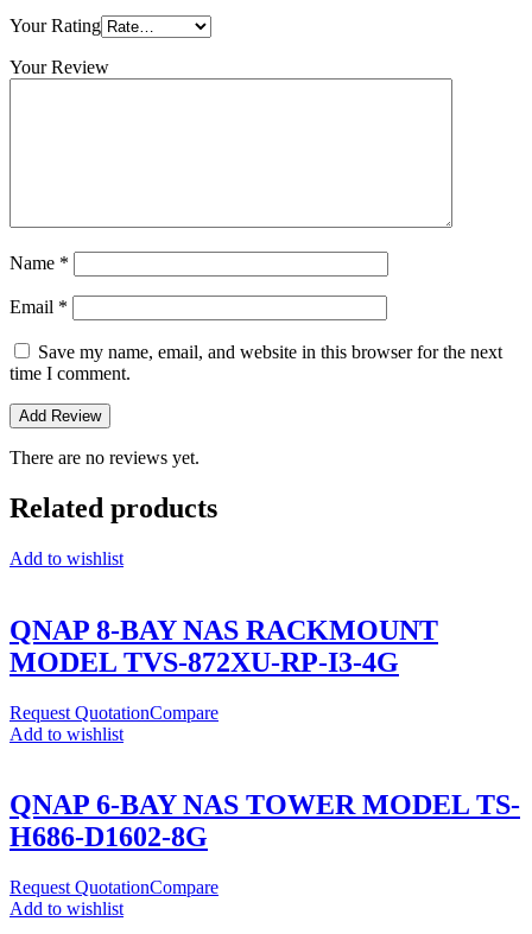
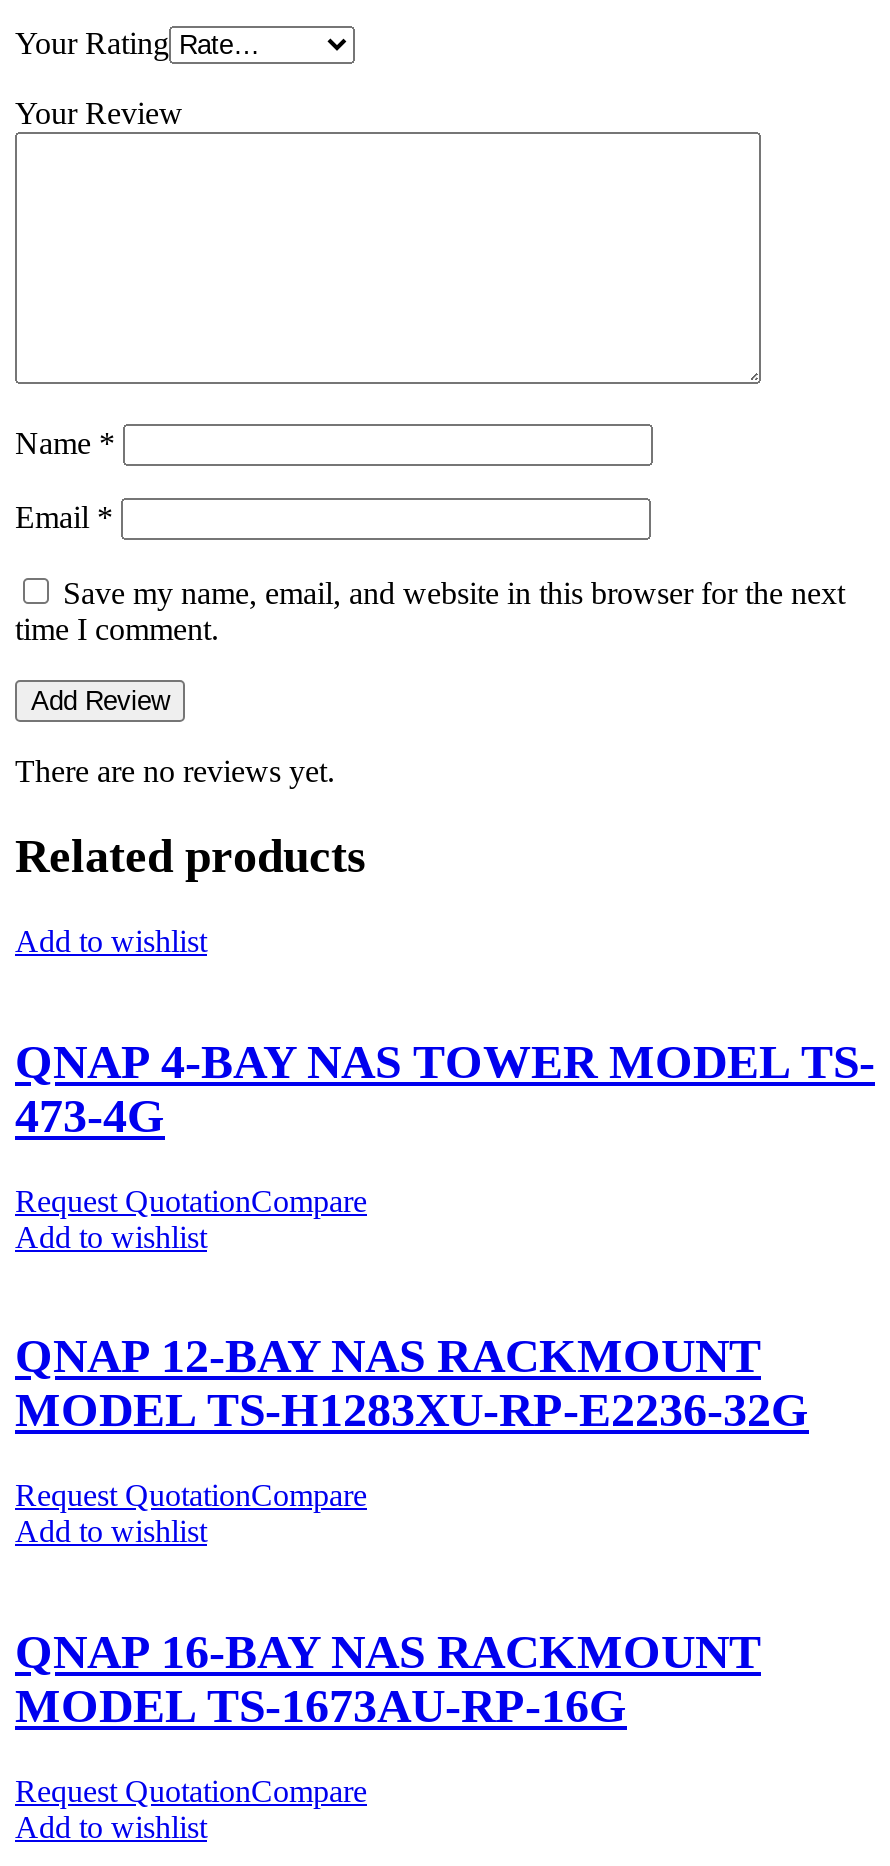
[9,614,438,677] QNAP 8-BAY NAS RACKMOUNT | MODEL TVS-872XU-RP-I3-4G -> [15,1035,875,1141] QNAP 4-BAY NAS TOWER MODEL TS- | 473-4G
[9,790,520,853] QNAP 6-BAY NAS TOWER MODEL TS- | H686-D1602-8G -> [15,1331,809,1733] QNAP 12-BAY NAS RACKMOUNT | MODEL TS-H1283XU-RP-E2236-32G | Request QuotationCompare | Add to wishlist | QNAP 16-BAY NAS RACKMOUNT | MODEL TS-1673AU-RP-16G

